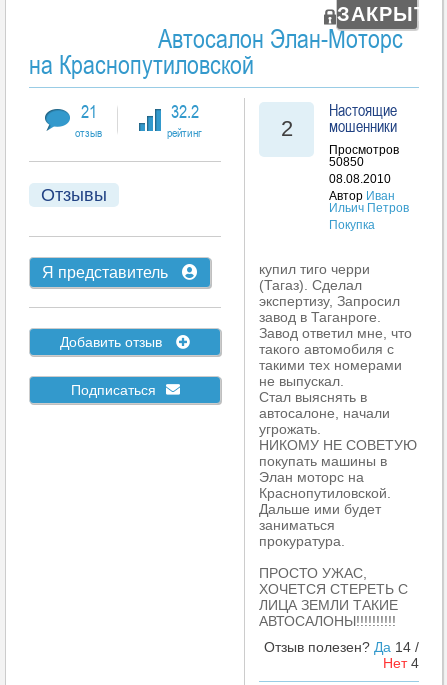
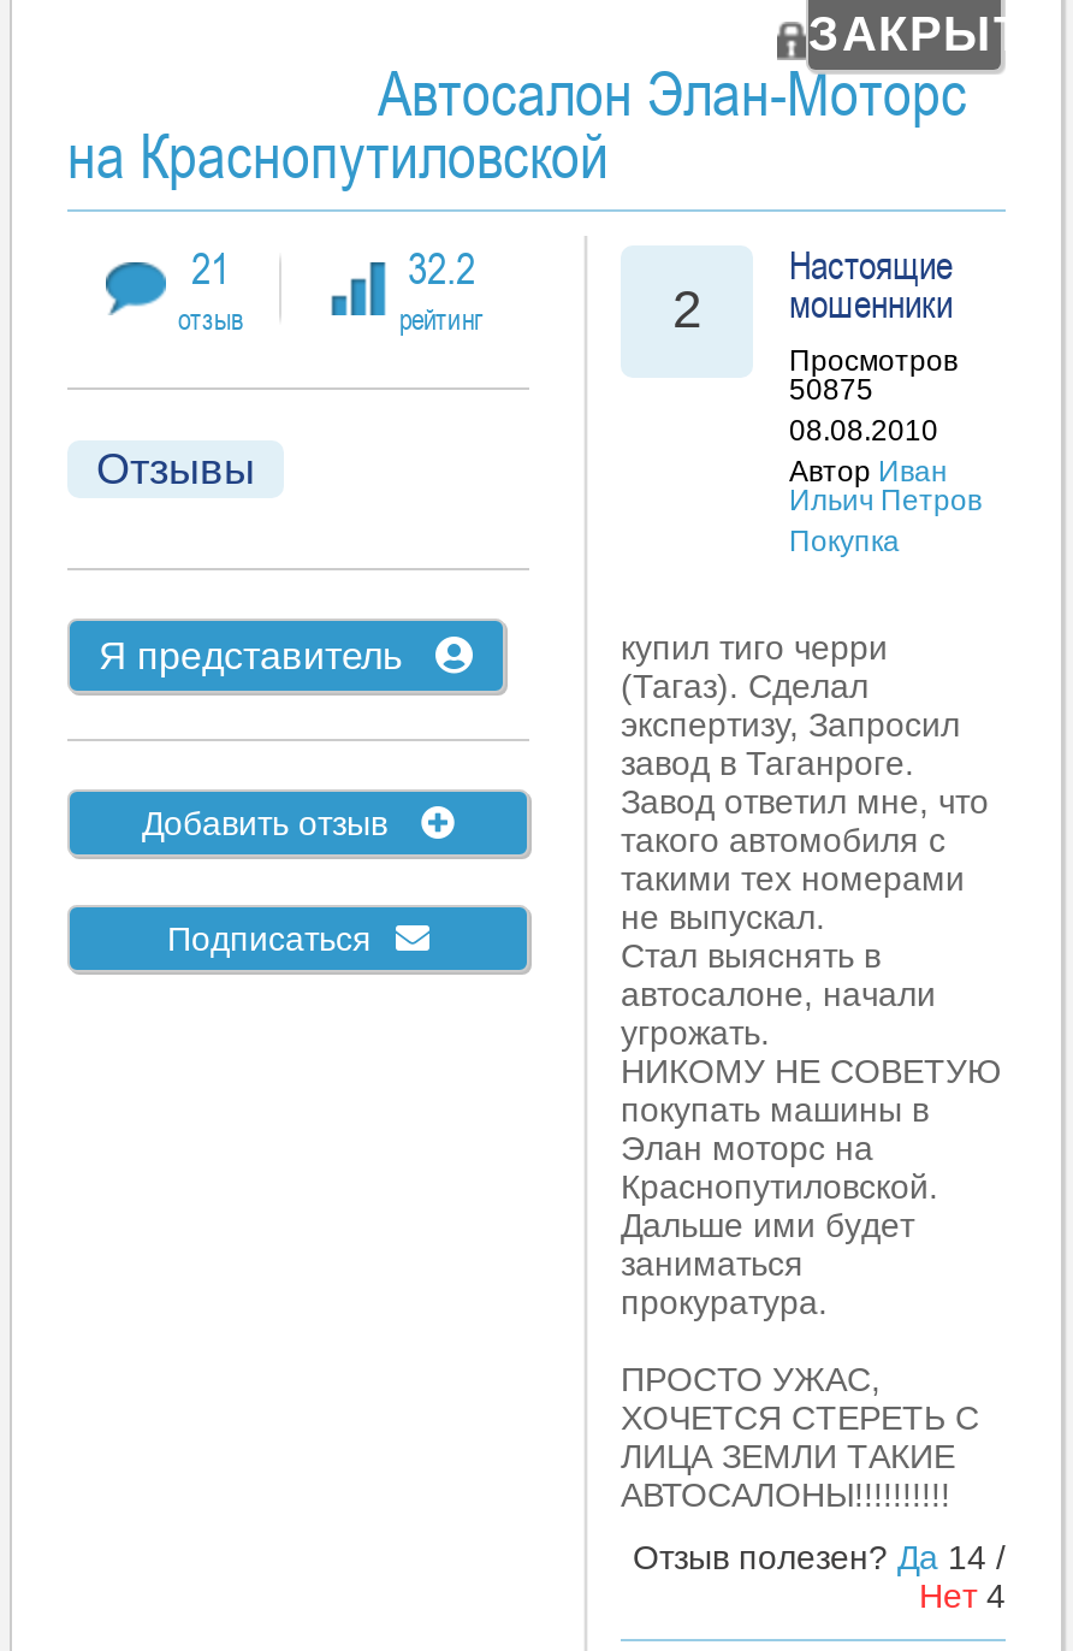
[329,155,364,169] 50850 -> [789,373,873,407] 50875

